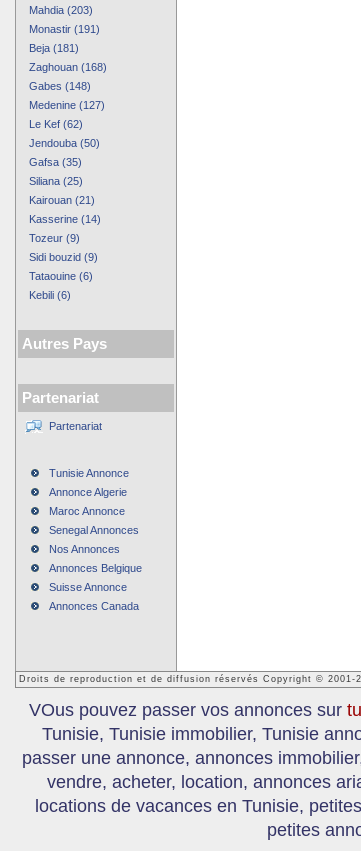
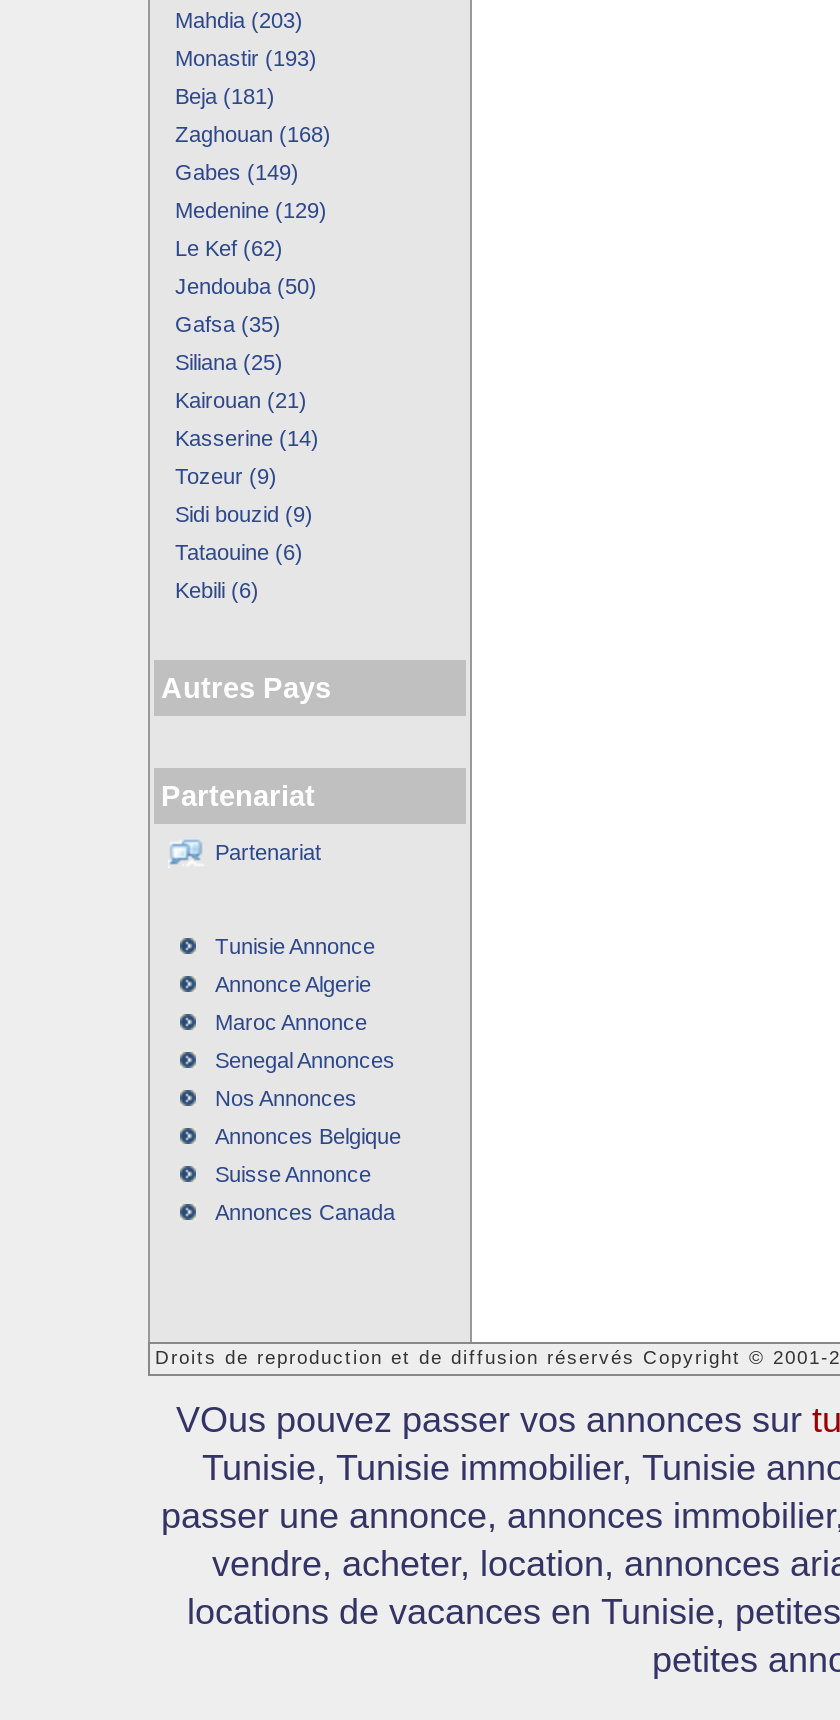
[28,23,99,35] Monastir (191) -> [175,46,317,70] Monastir (193)
[28,80,90,92] Gabes (148) -> [175,160,299,184] Gabes (149)
[28,99,104,111] Medenine (127) -> [175,198,327,222] Medenine (129)

